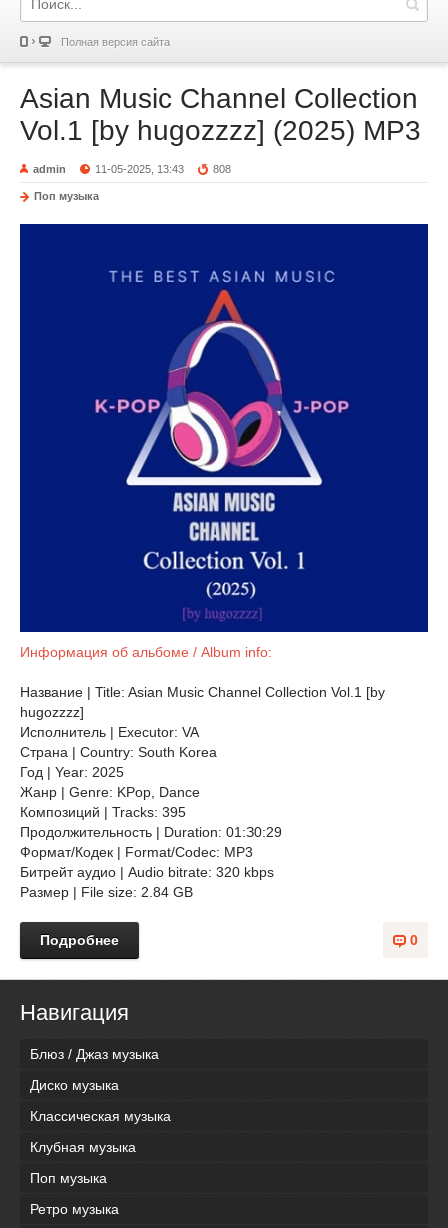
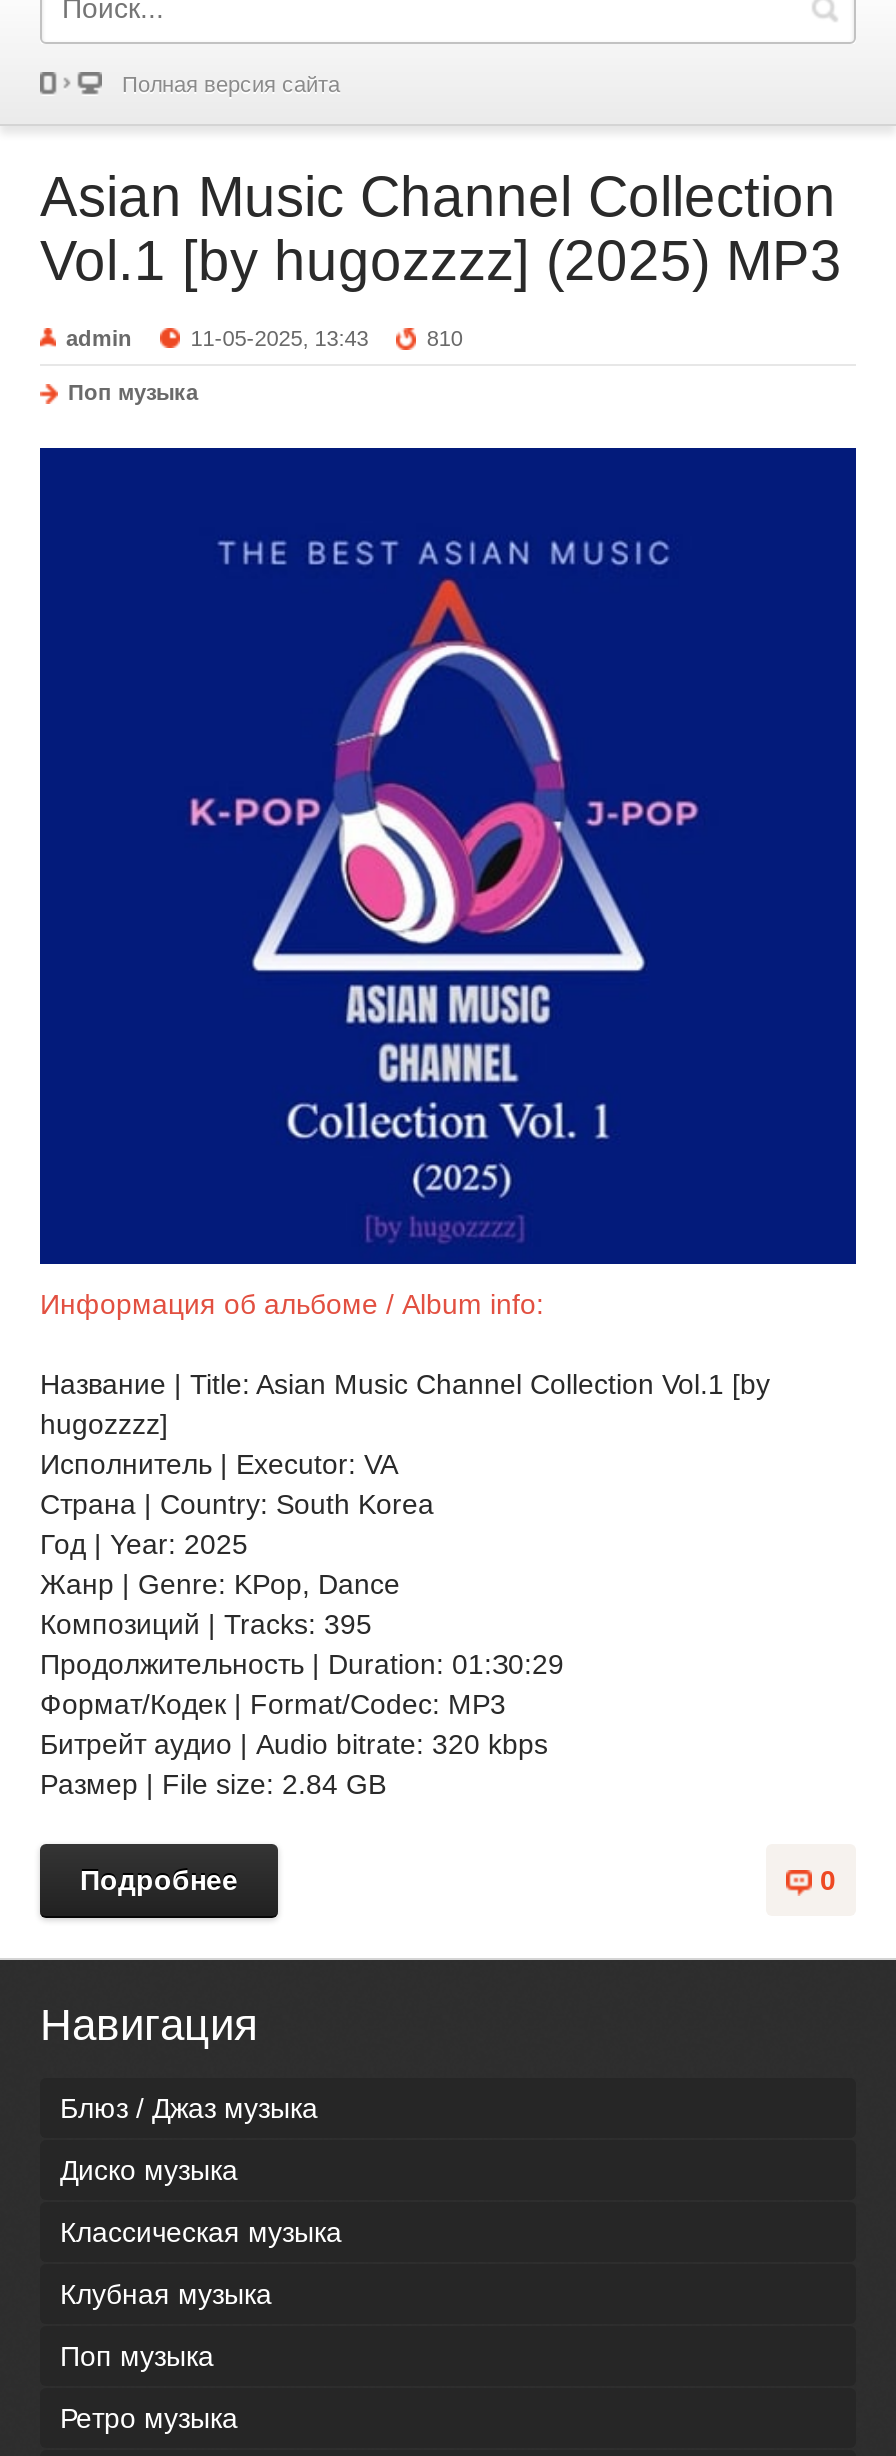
[213,163,231,175] 808 -> [427,326,463,350] 810

